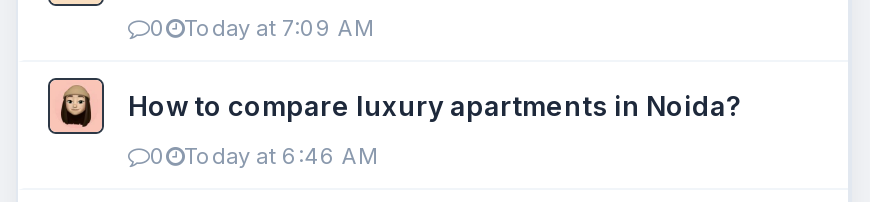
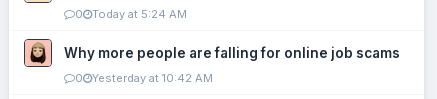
[150,14,374,42] 0 Today at 7:09 AM -> [75,7,187,21] 0 Today at 5:24 AM
[128,90,740,122] How to compare luxury apartments in Noida? -> [64,45,400,61] Why more people are falling for online job scams
[184,142,378,170] Today at 6:46 AM -> [92,71,213,85] Yesterday at 10:42 AM

